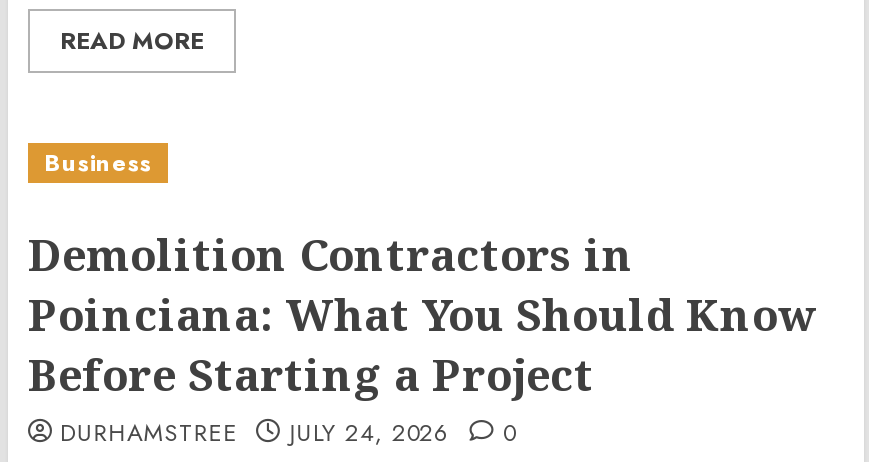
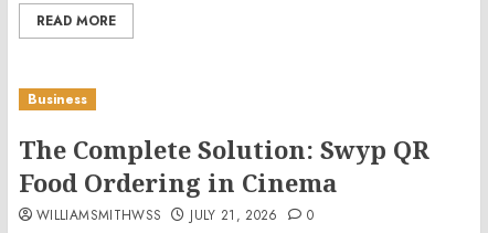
[28,223,816,451] Demolition Contractors in | Poinciana: What You Should Know | Before Starting a Project | DURHAMSTREE | JULY 24, 2026 -> [19,133,429,225] The Complete Solution: Swyp QR | Food Ordering in Cinema | WILLIAMSMITHWSS | JULY 21, 2026

